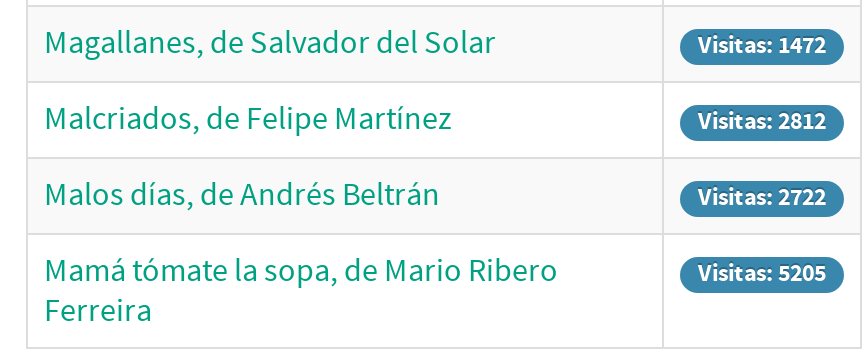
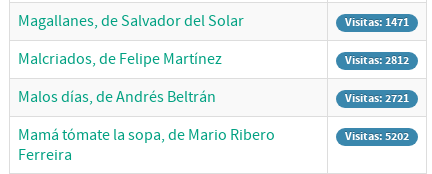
[698,29,826,63] Visitas: 1472 -> [345,14,409,31] Visitas: 1471
[698,181,826,215] Visitas: 2722 -> [345,90,409,107] Visitas: 2721
[698,257,826,291] Visitas: 5205 -> [345,128,409,145] Visitas: 5202

